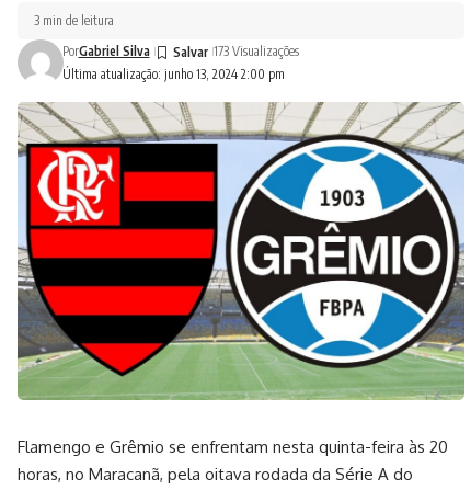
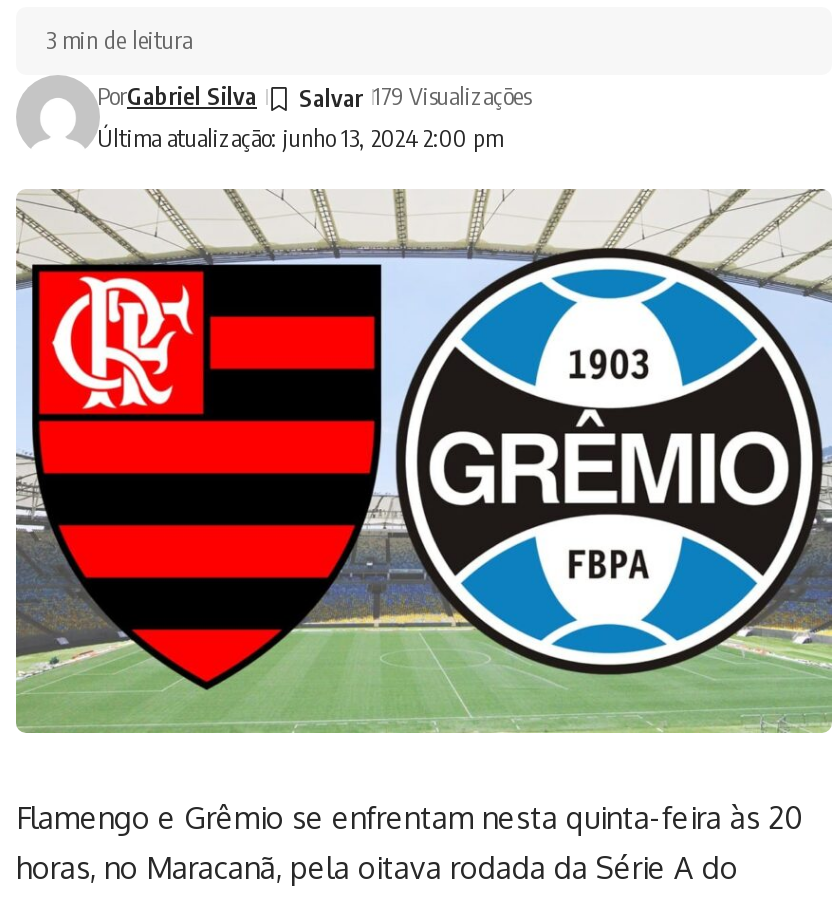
[213,43,298,59] 173 Visualizações -> [373,81,531,111] 179 Visualizações

